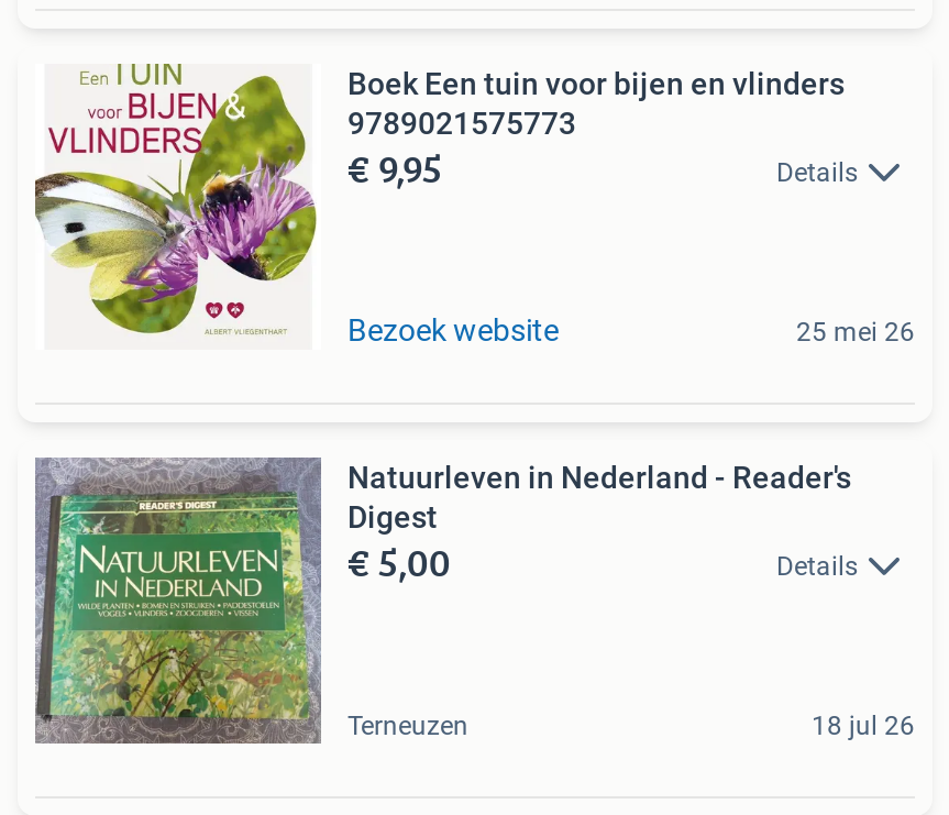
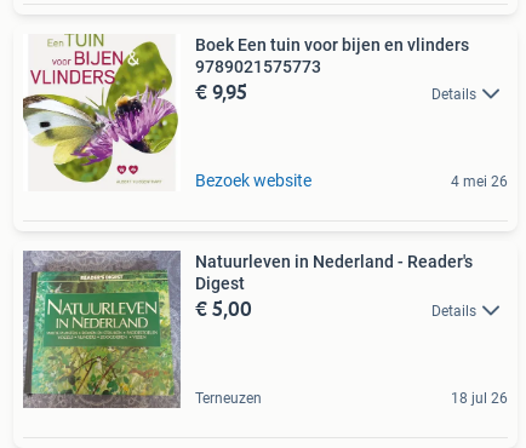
[796,316,915,346] 25 mei 26 -> [451,173,508,190] 4 mei 26

